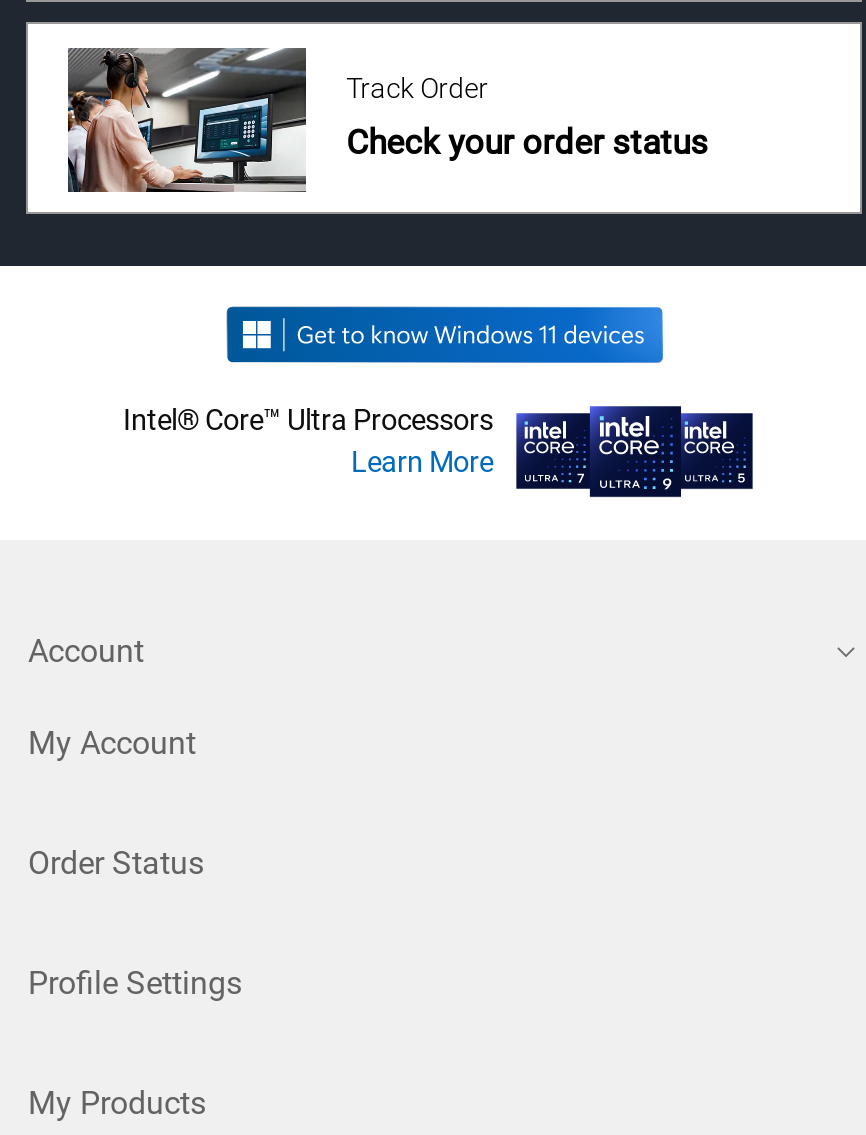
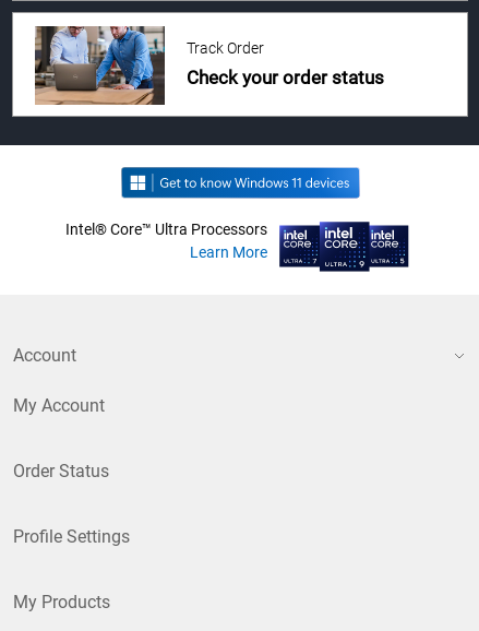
[66,48,308,194] [image] -> [35,26,166,106] [image]

